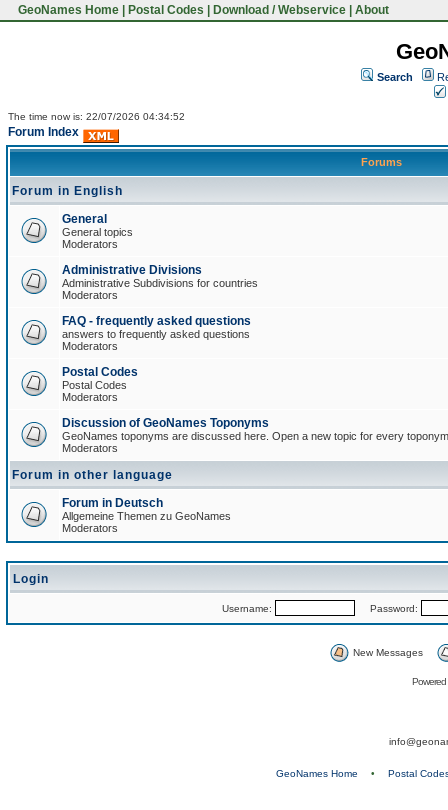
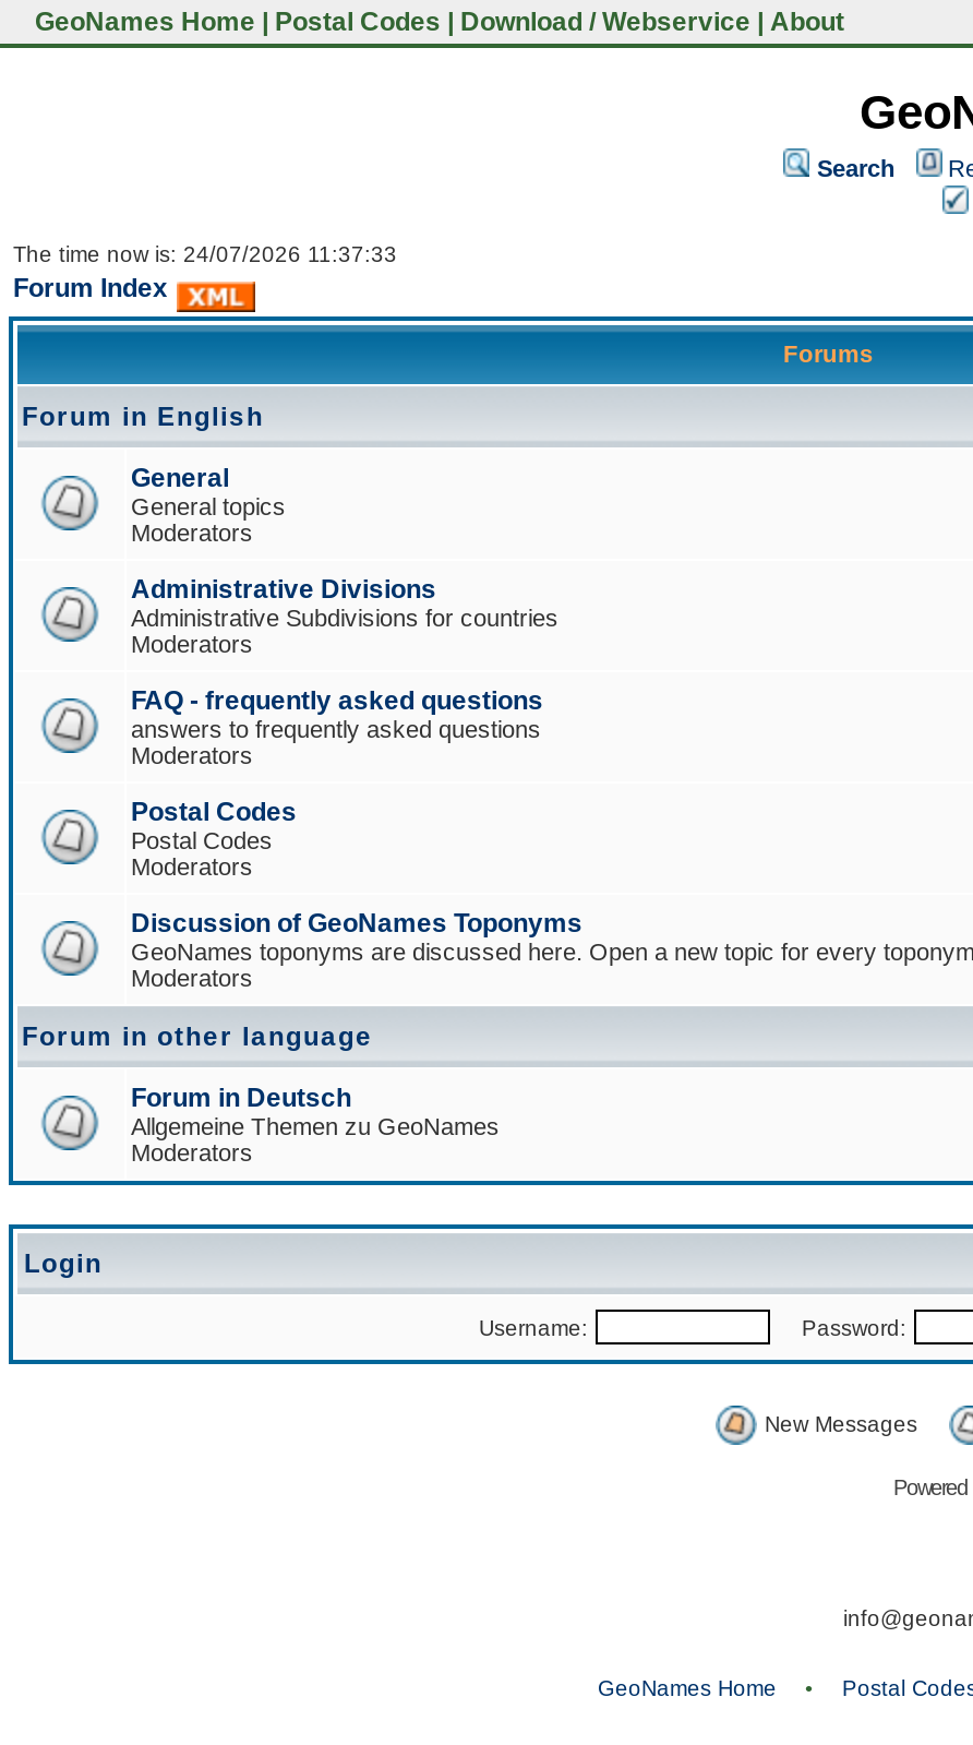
[8,111,185,122] The time now is: 22/07/2026 04:34:52 -> [13,242,397,266] The time now is: 24/07/2026 11:37:33

